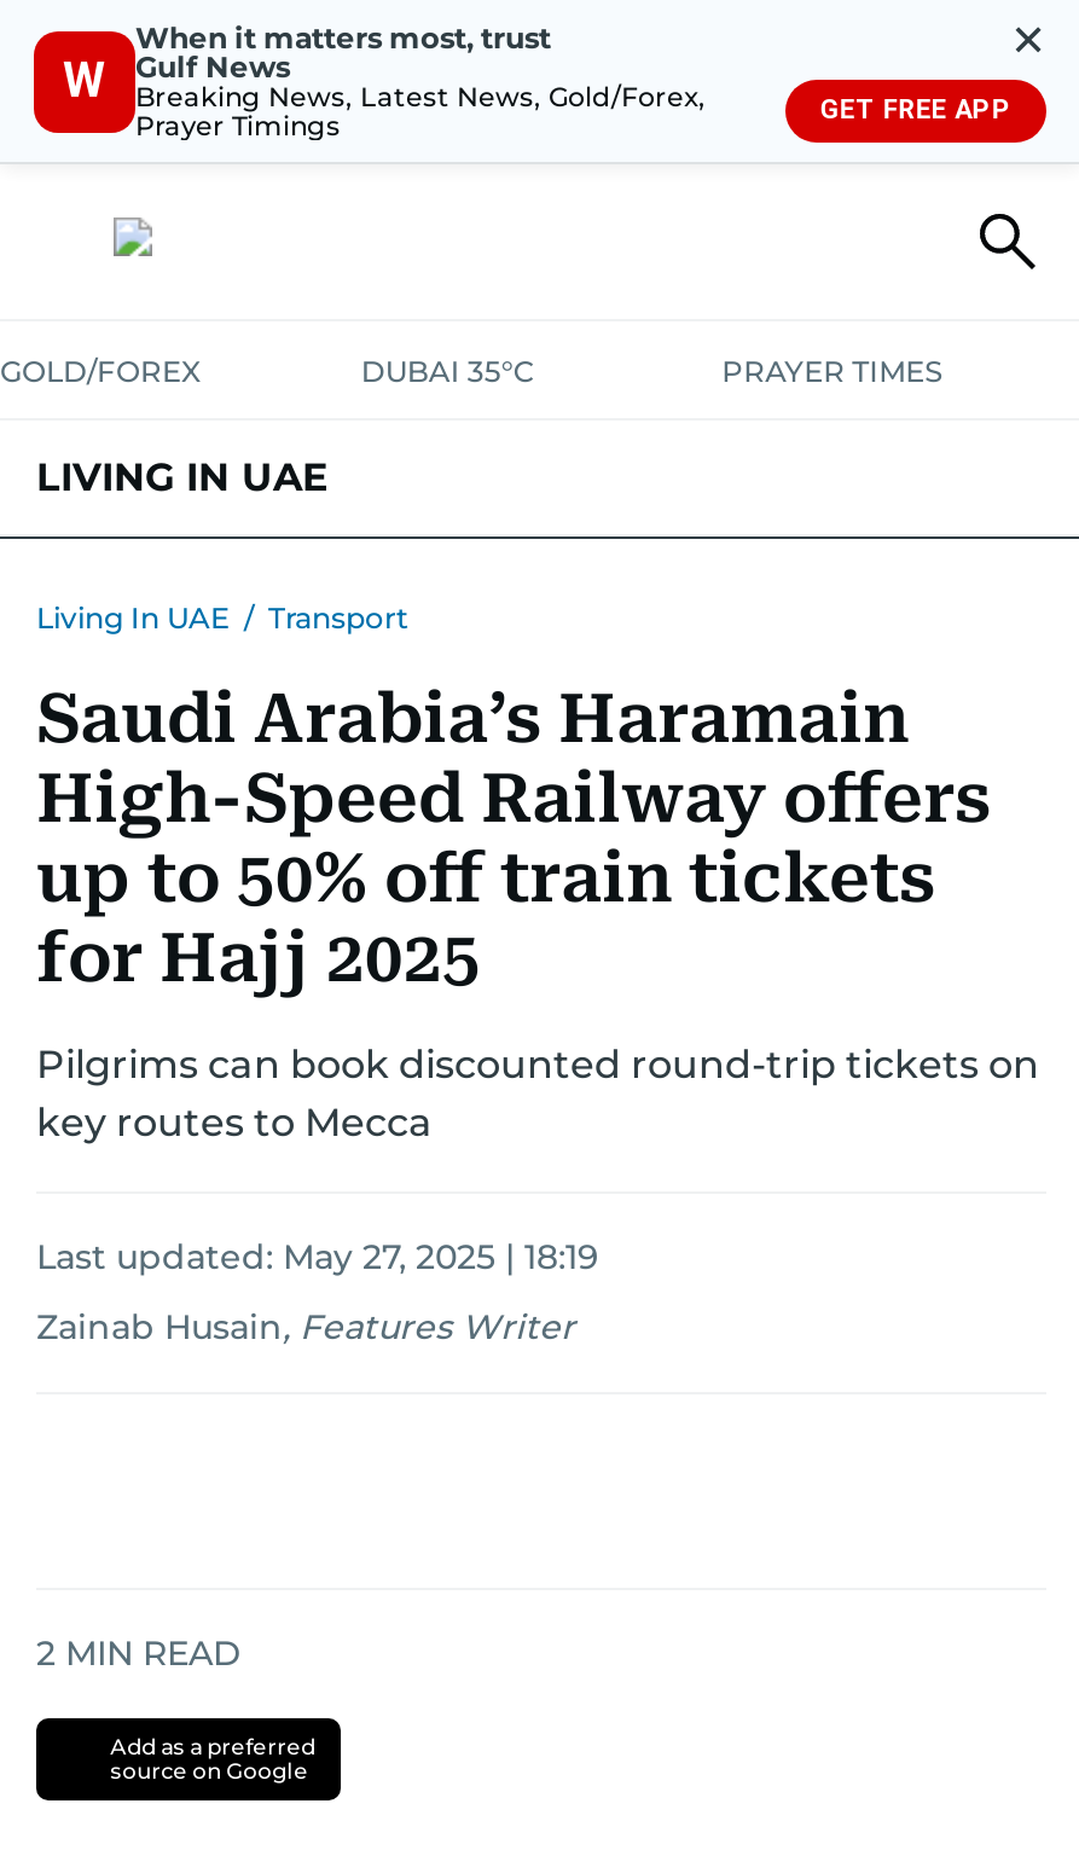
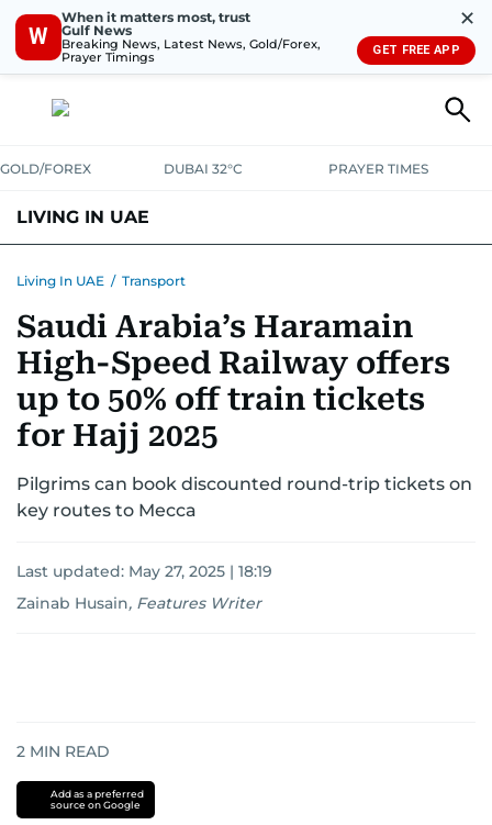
[361,353,535,389] DUBAI 35°C -> [164,160,243,177] DUBAI 32°C

